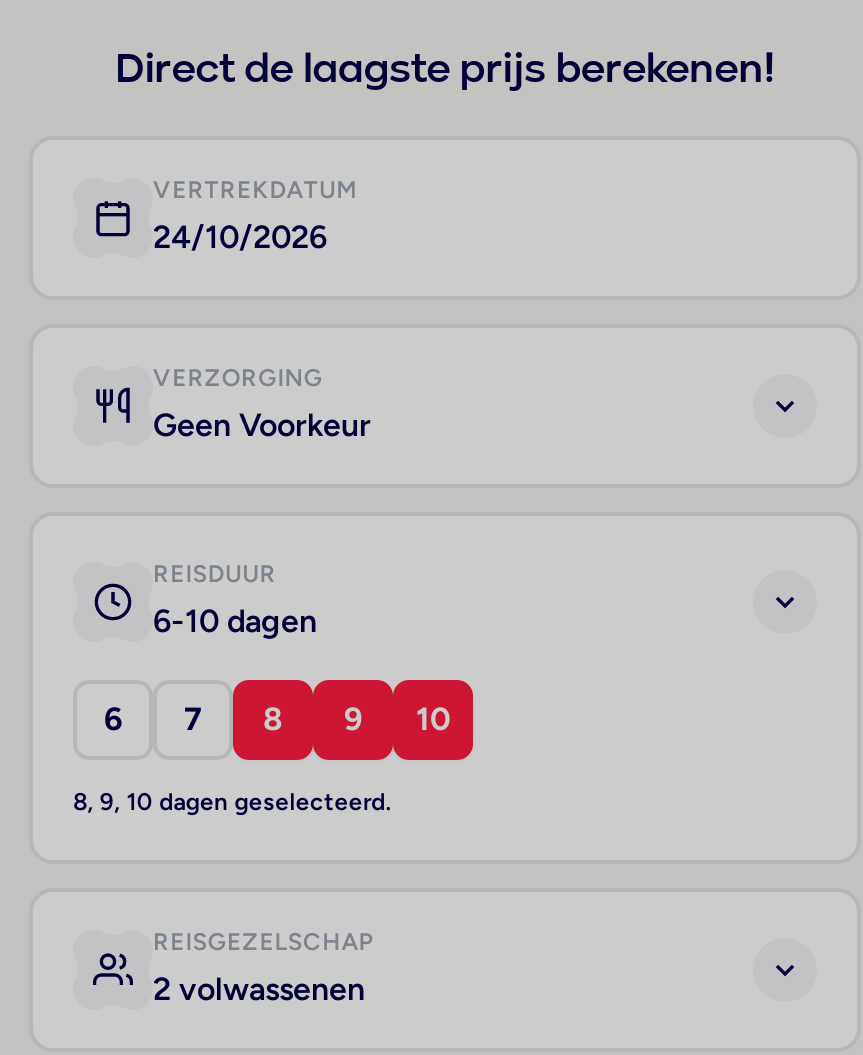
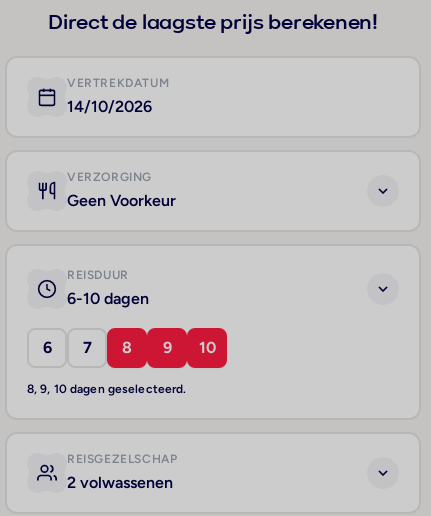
[153,219,327,257] 24/10/2026 -> [67,97,152,116] 14/10/2026

